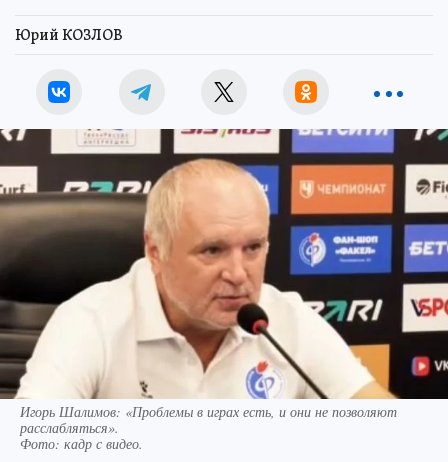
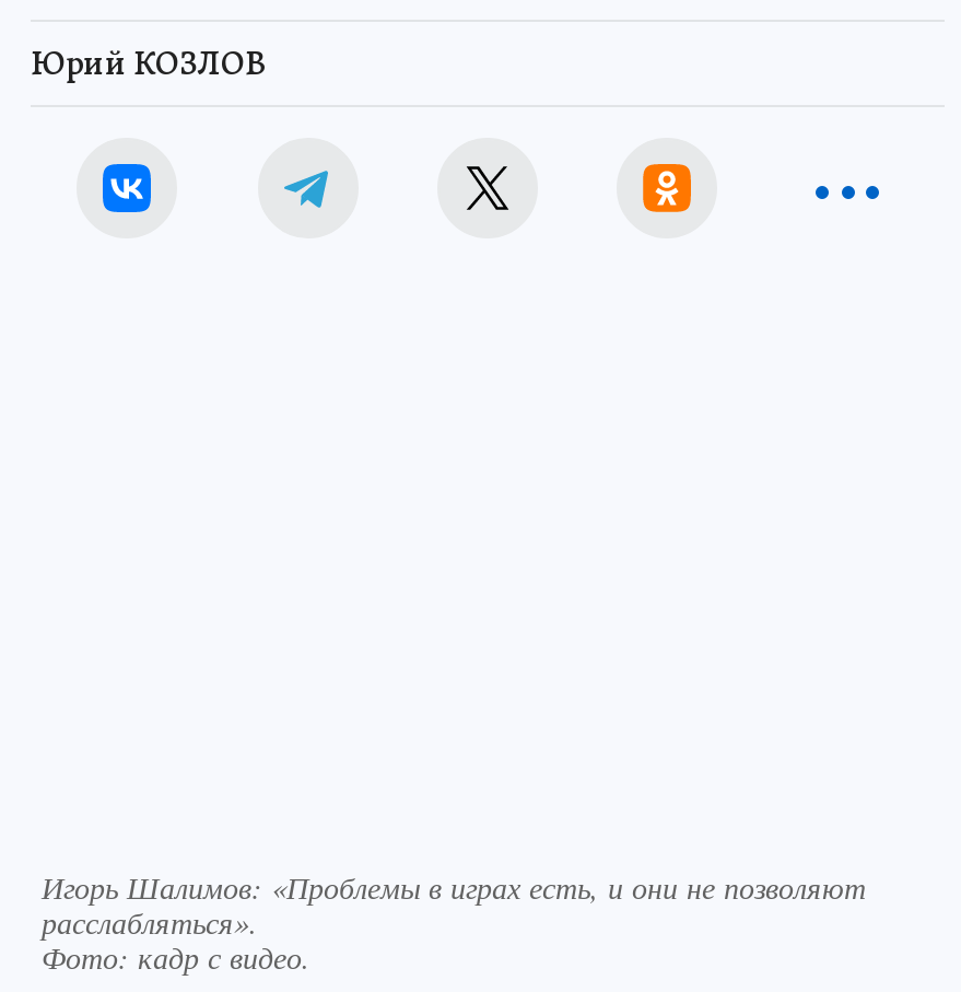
[3,128,445,400] [image] -> none

